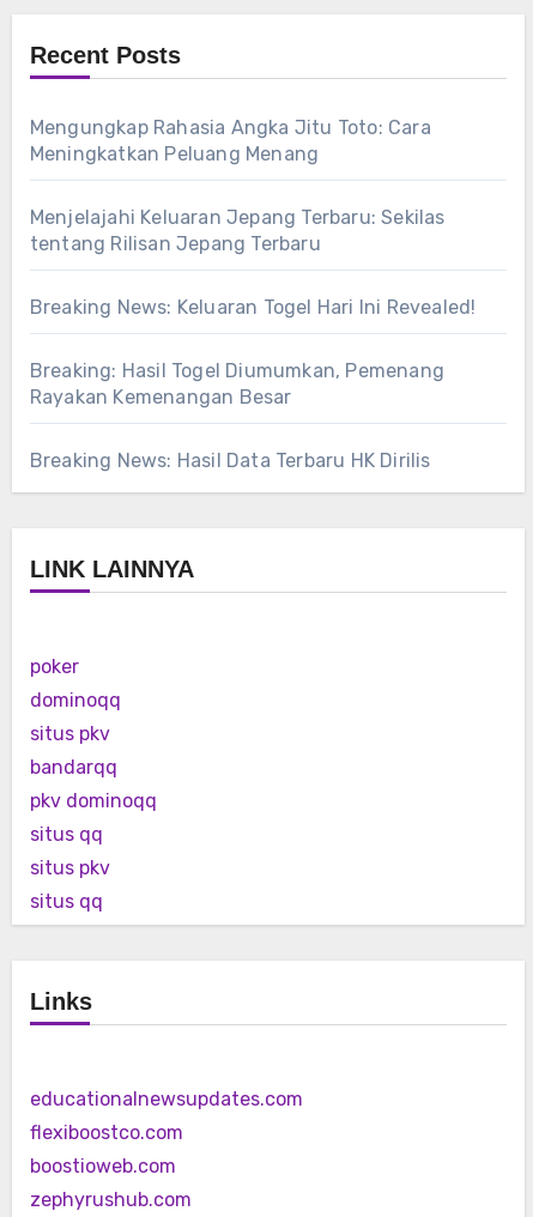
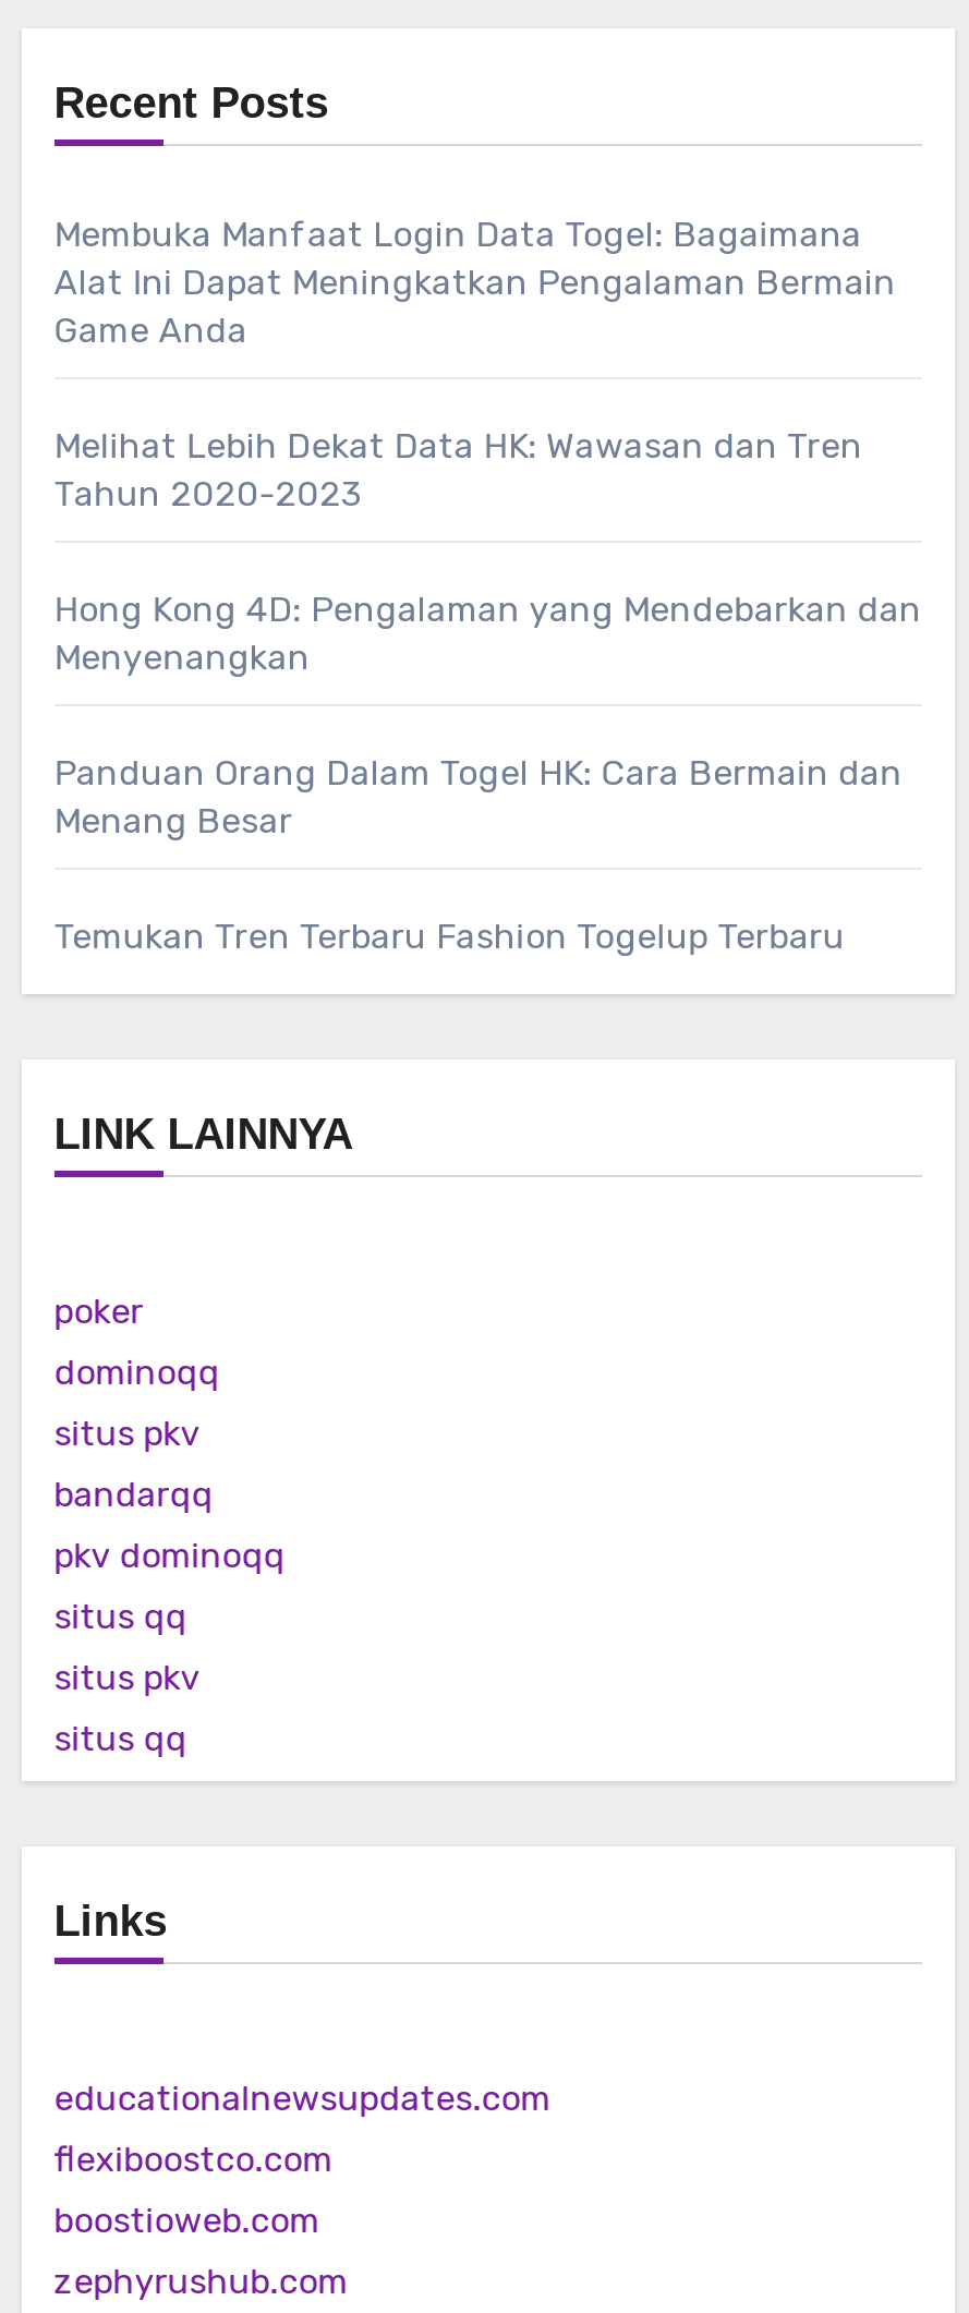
[30,116,431,165] Mengungkap Rahasia Angka Jitu Toto: Cara | Meningkatkan Peluang Menang -> [54,214,896,351] Membuka Manfaat Login Data Togel: Bagaimana | Alat Ini Dapat Meningkatkan Pengalaman Bermain | Game Anda
[30,206,445,255] Menjelajahi Keluaran Jepang Terbaru: Sekilas | tentang Rilisan Jepang Terbaru -> [54,425,863,514] Melihat Lebih Dekat Data HK: Wawasan dan Tren | Tahun 2020-2023
[30,296,476,319] Breaking News: Keluaran Togel Hari Ini Revealed! -> [54,589,922,678] Hong Kong 4D: Pengalaman yang Mendebarkan dan | Menyenangkan
[30,359,444,408] Breaking: Hasil Togel Diumumkan, Pemenang | Rayakan Kemenangan Besar -> [54,752,903,841] Panduan Orang Dalam Togel HK: Cara Bermain dan | Menang Besar
[30,449,431,472] Breaking News: Hasil Data Terbaru HK Dirilis -> [54,916,845,957] Temukan Tren Terbaru Fashion Togelup Terbaru

